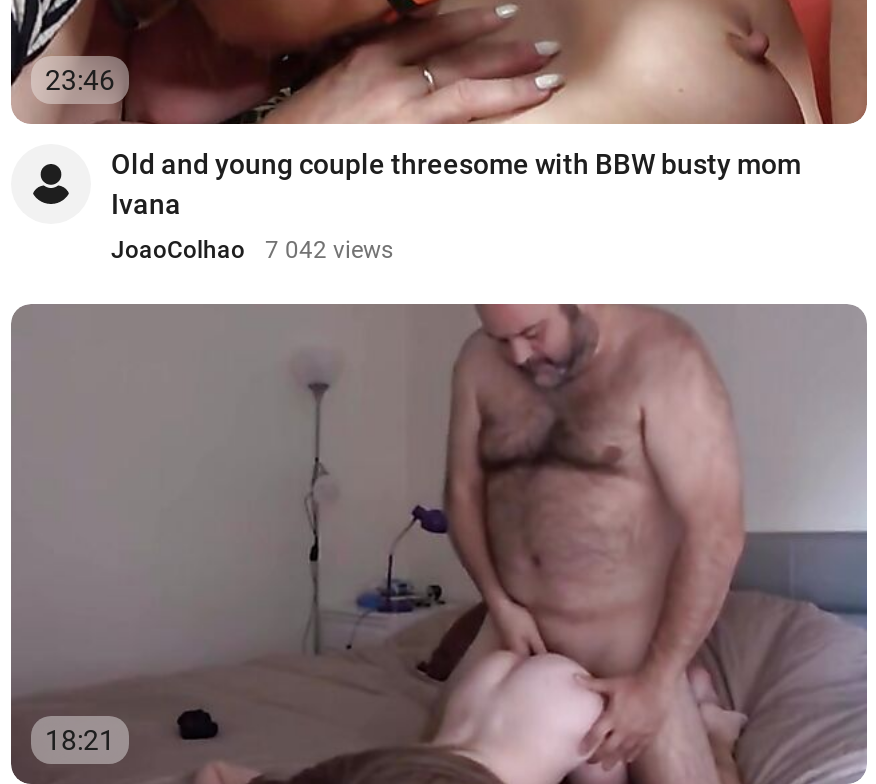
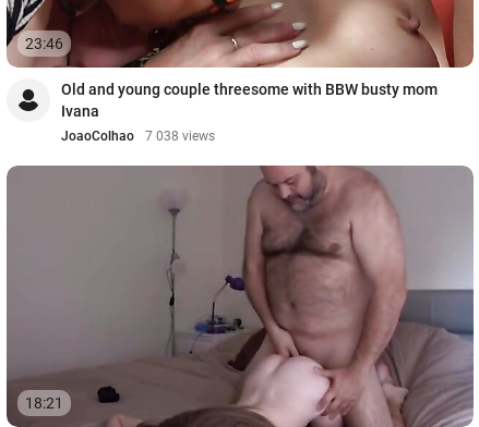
[111,236,393,264] JoaoColhao 7 042 views -> [61,128,215,144] JoaoColhao 7 038 views

